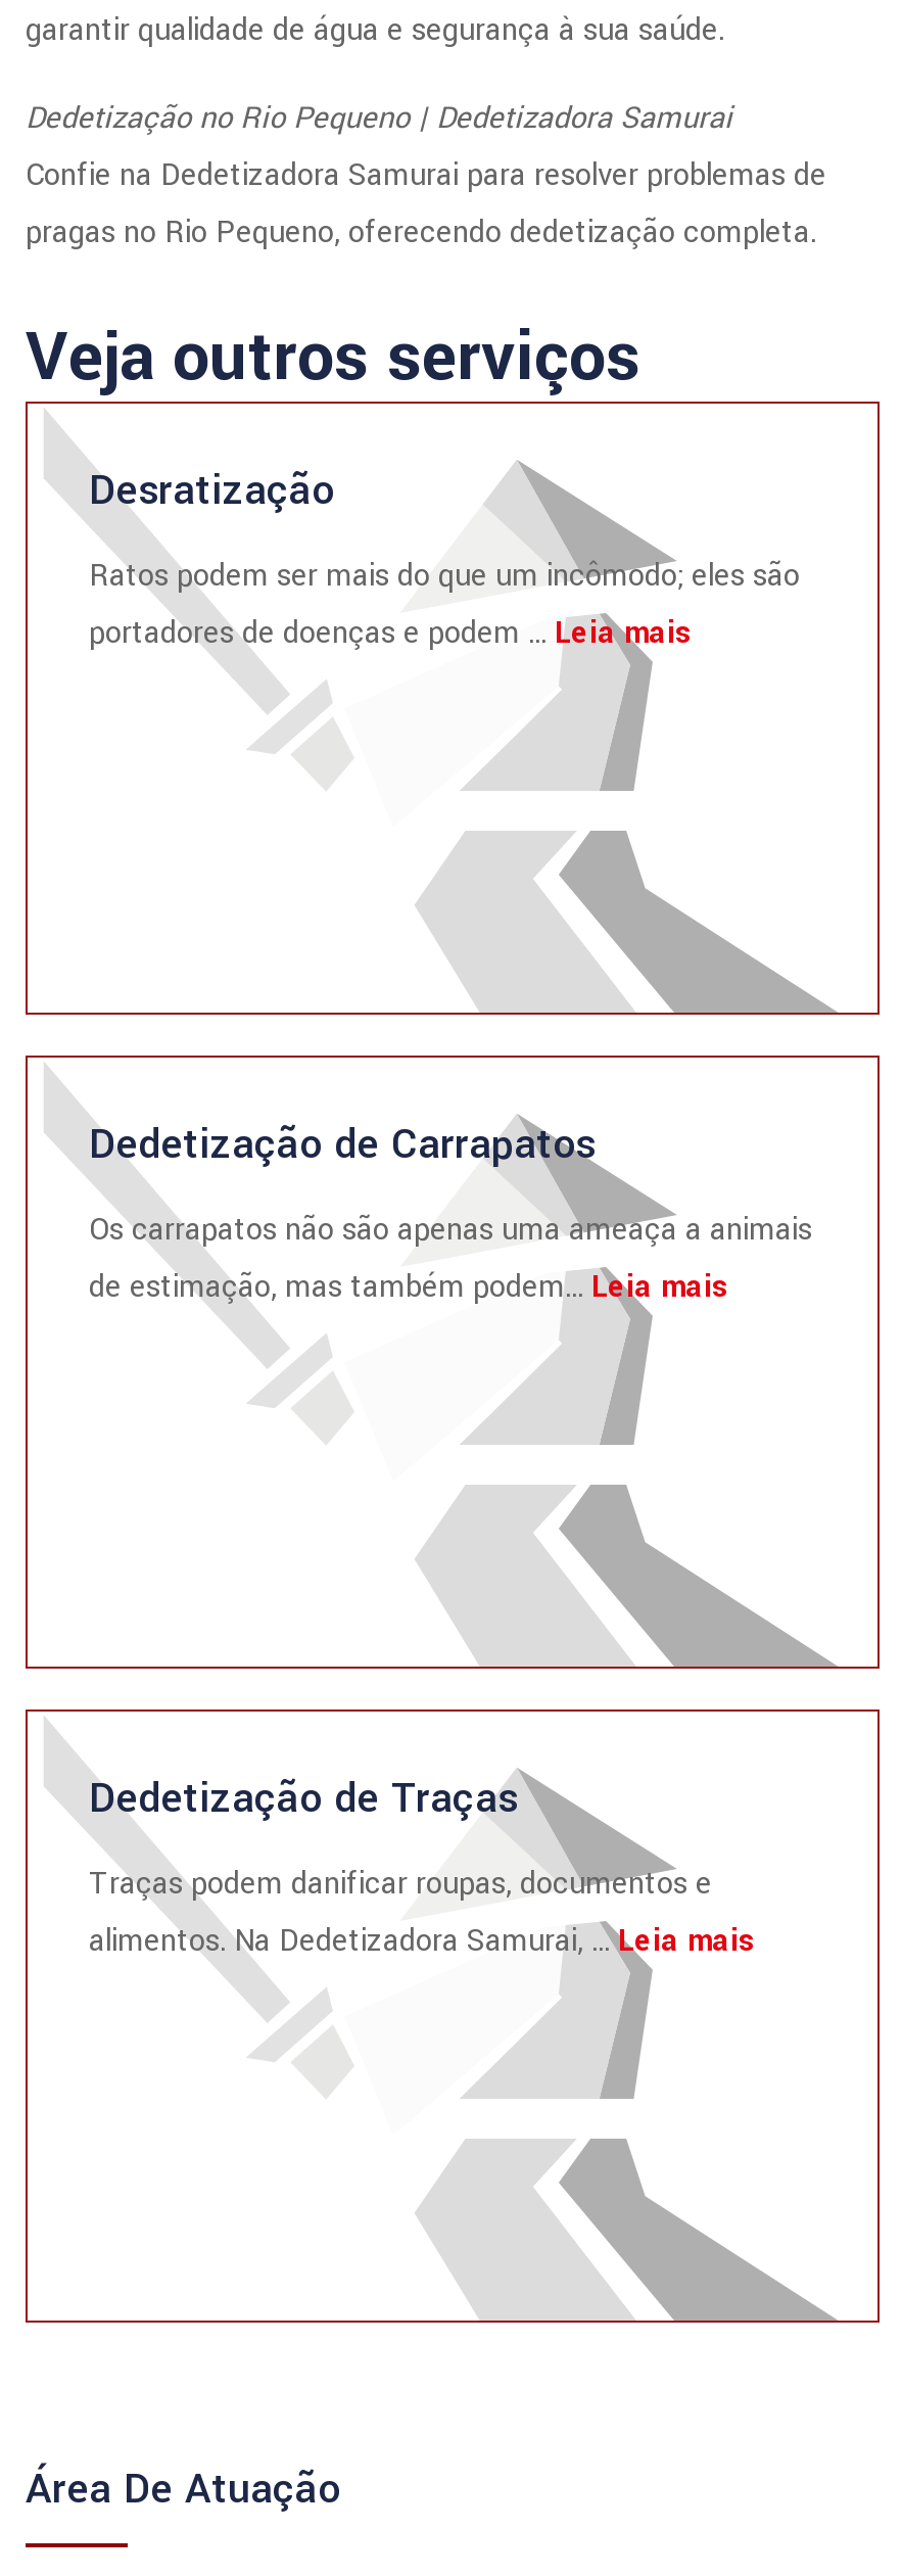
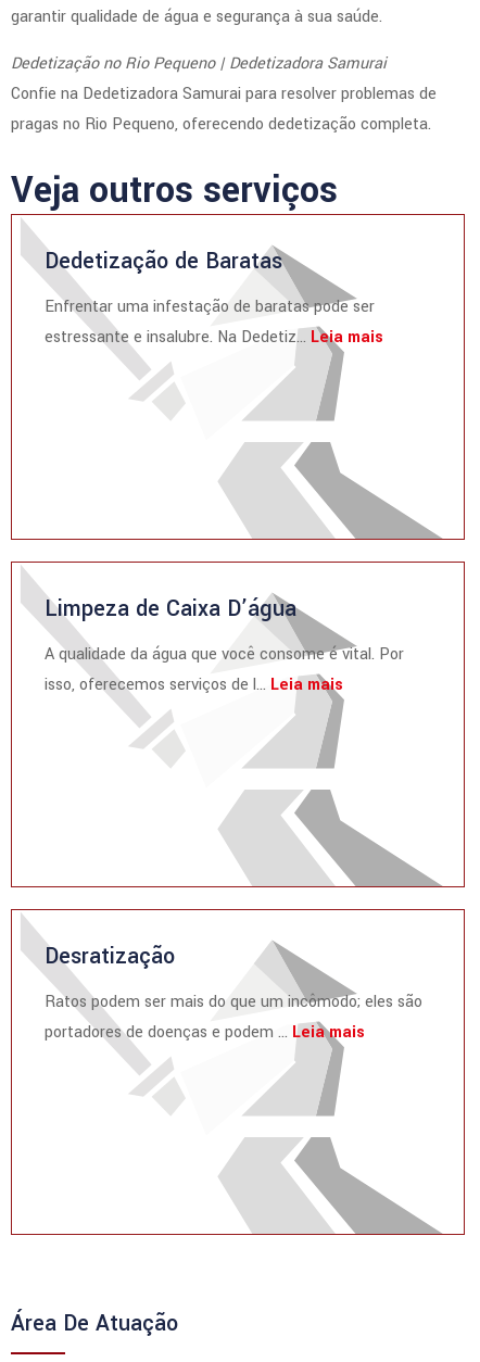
none -> [45,245,383,349] Dedetização de Baratas | Enfrentar uma infestação de baratas pode ser | estressante e insalubre. Na Dedetiz... Leia mais
none -> [45,593,404,696] Limpeza de Caixa D’água | A qualidade da água que você consome é vital. Por | isso, oferecemos serviços de l... Leia mais
moved [89,461,800,655] -> [45,941,422,1044]: Desratização | Ratos podem ser mais do que um incômodo; eles são | portadores de doenças e podem ... Leia mais
[89,1115,812,1309] Dedetização de Carrapatos | Os carrapatos não são apenas uma ameaça a animais | de estimação, mas também podem... Leia mais -> none
[89,1769,755,1963] Dedetização de Traças | Traças podem danificar roupas, documentos e | alimentos. Na Dedetizadora Samurai, ...Leia mais -> none

